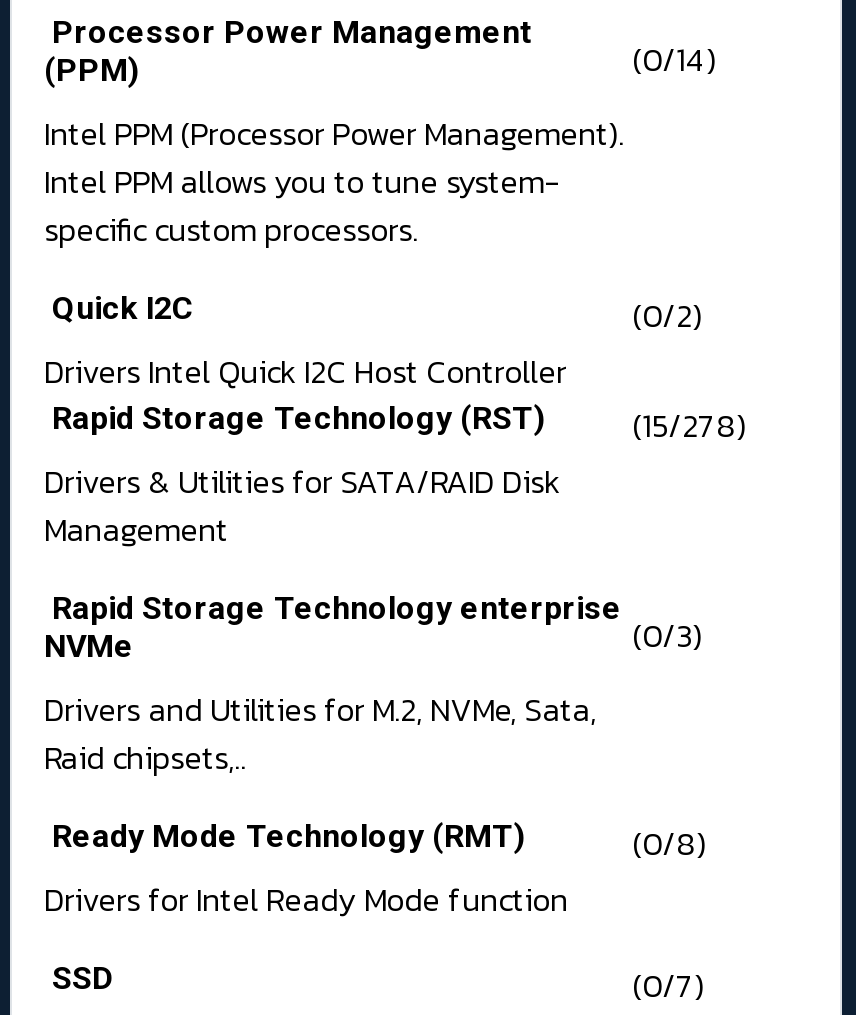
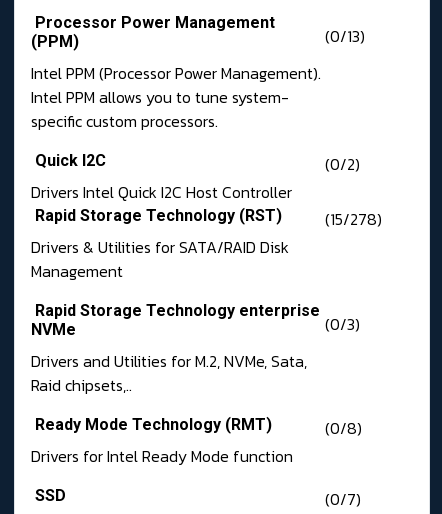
[632,36,716,84] (0/14) -> [325,24,365,48] (0/13)

